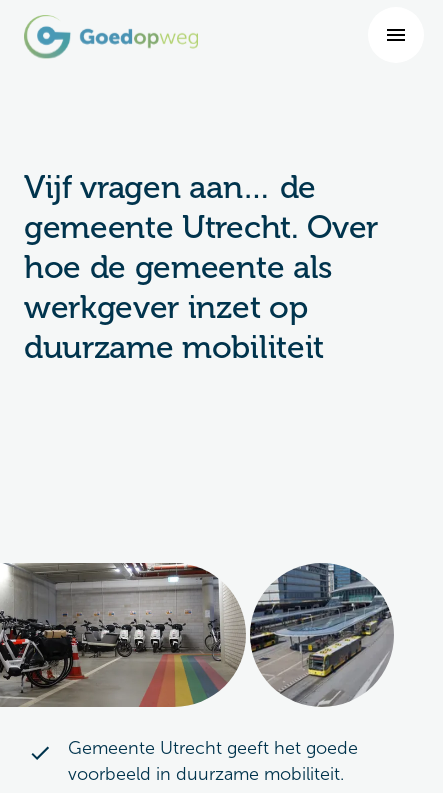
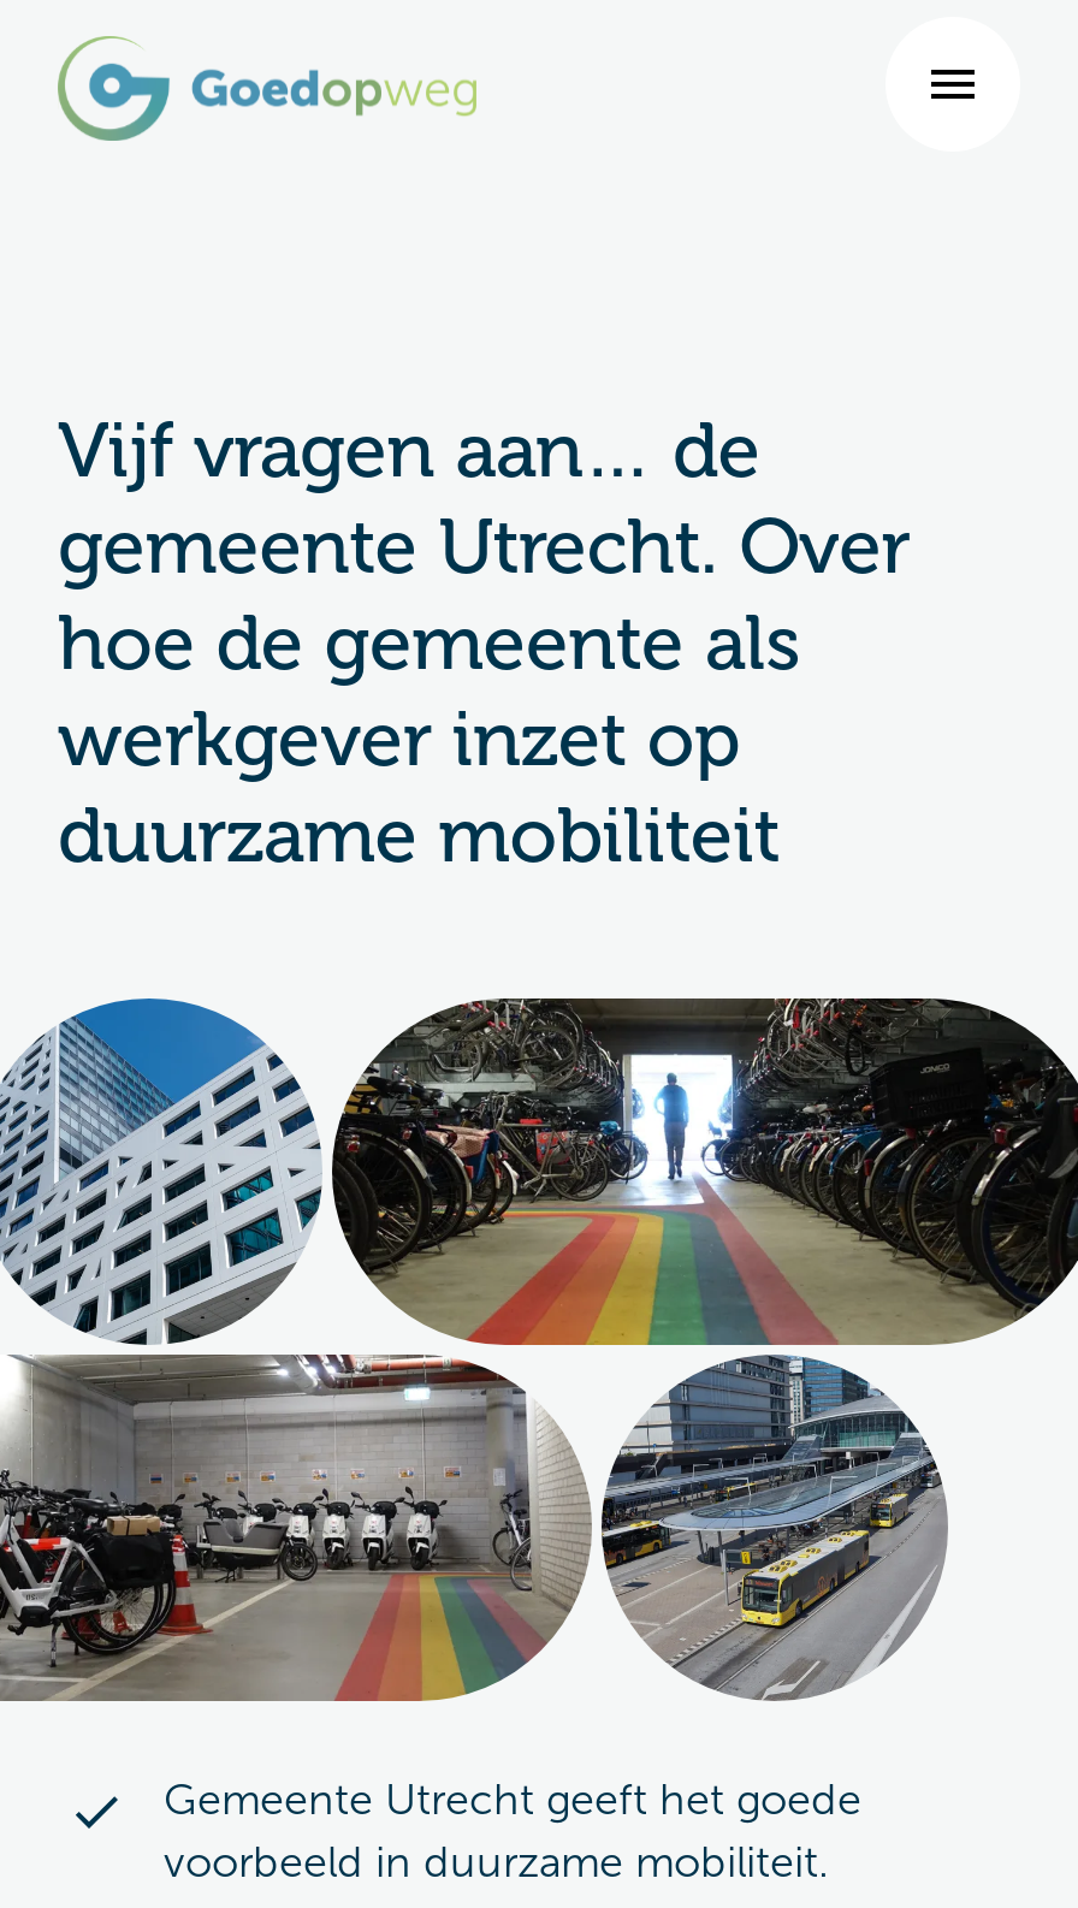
none -> [7,996,1071,1347] [image]

